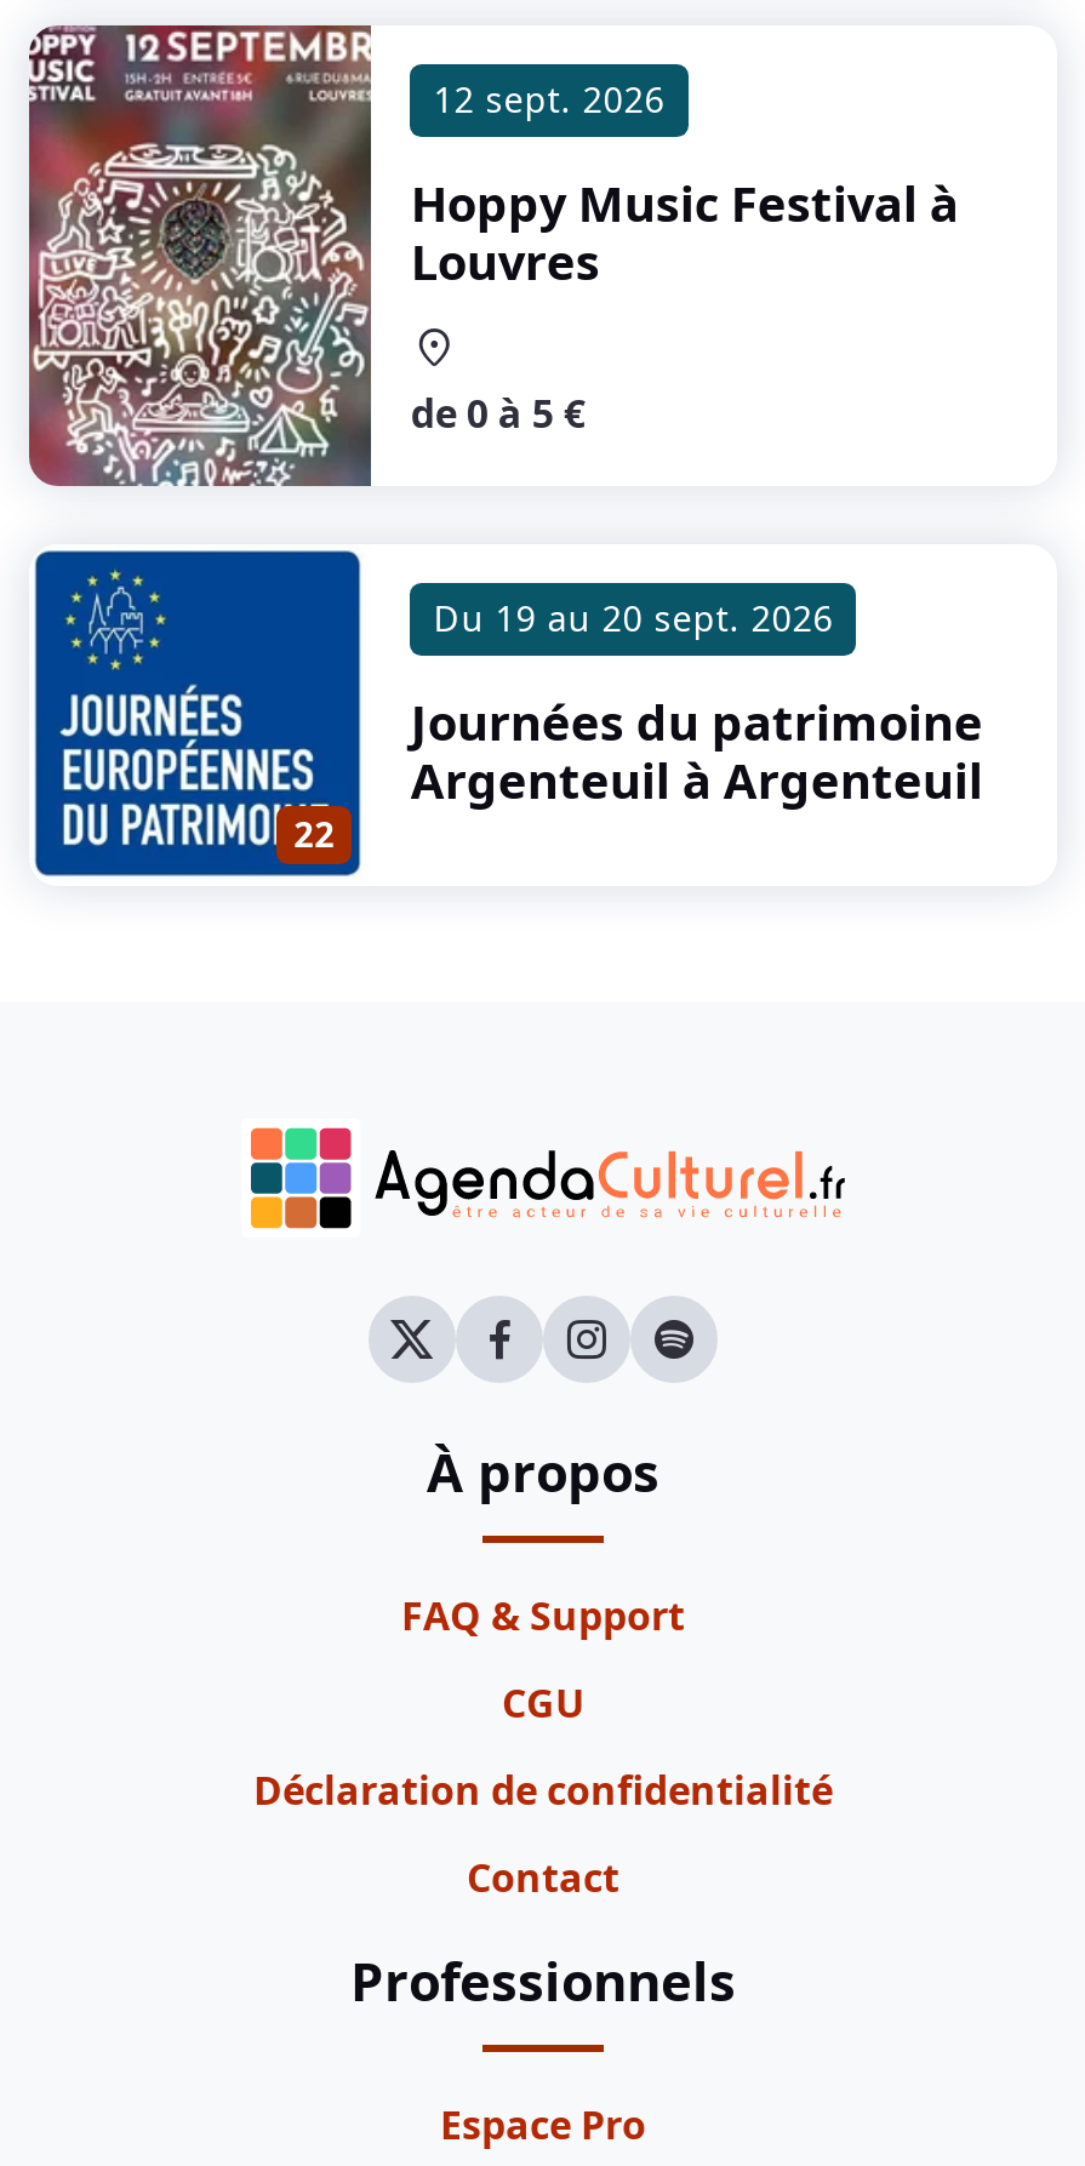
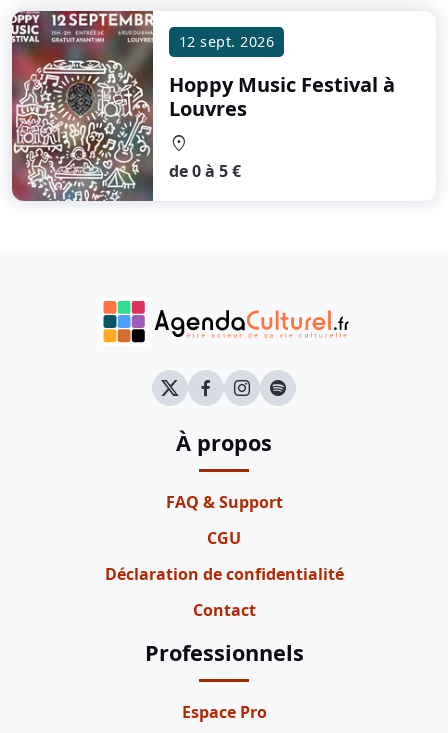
[32,549,364,879] [image] | 22 -> none
[410,595,983,813] Du 19 au 20 sept. 2026 | Journées du patrimoine | Argenteuil à Argenteuil -> none

